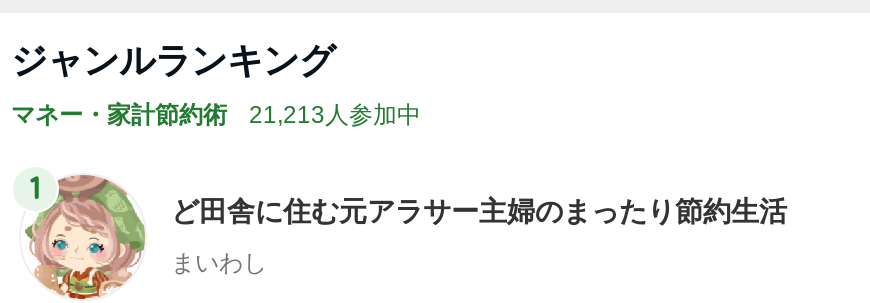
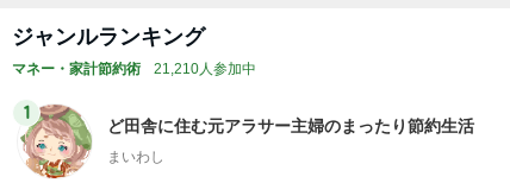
[11,101,421,129] マネー・家計節約術 21,213人参加中 -> [12,60,256,77] マネー・家計節約術 21,210人参加中

